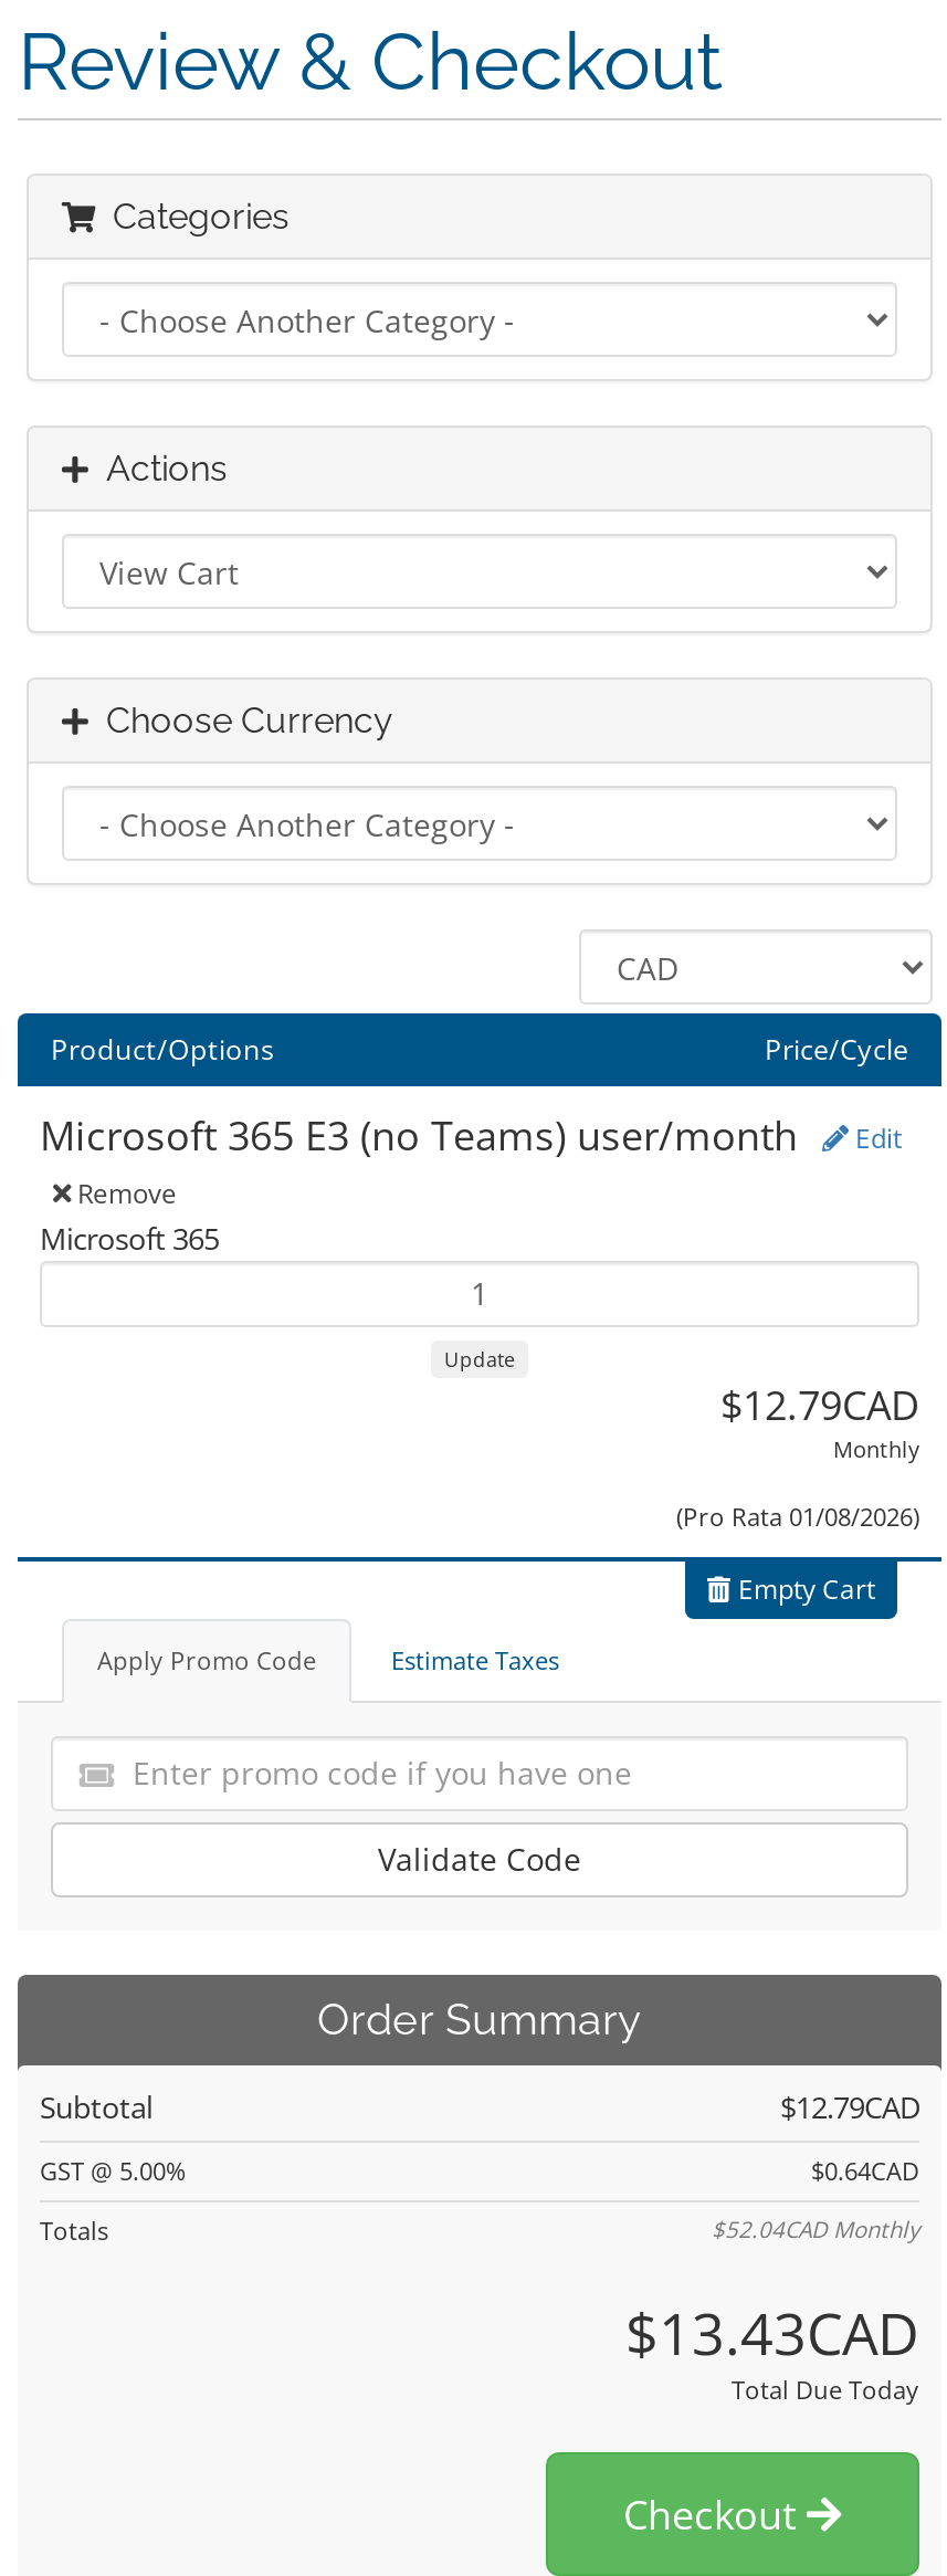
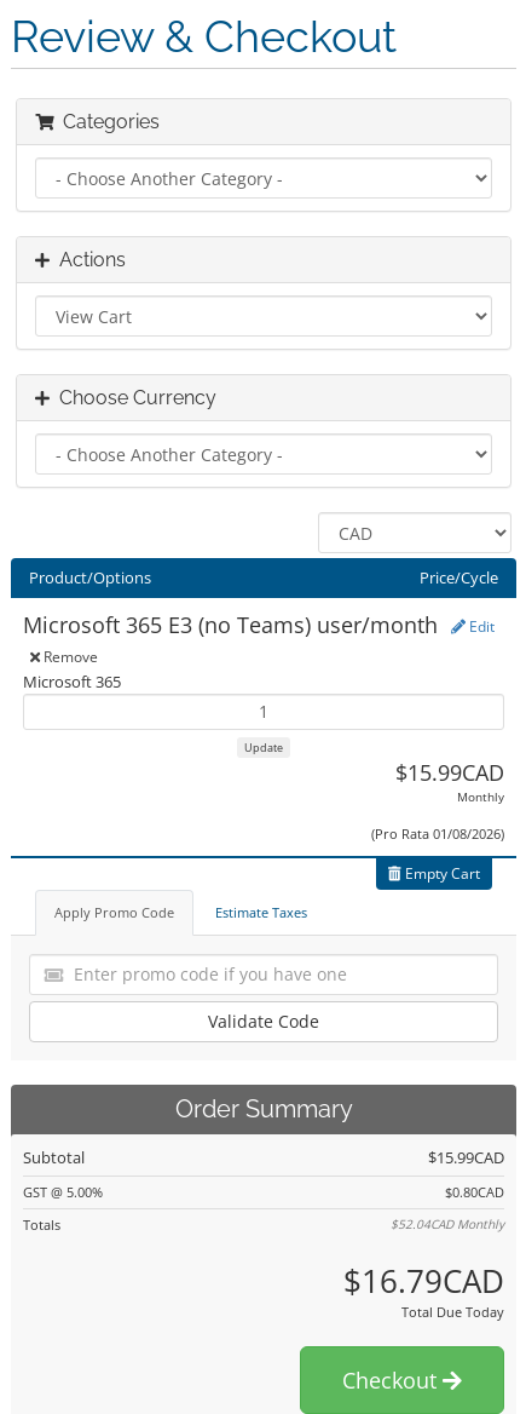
[720,1378,919,1431] $12.79CAD -> [395,758,504,787] $15.99CAD
[780,2087,919,2127] $12.79CAD -> [428,1146,504,1168] $15.99CAD
[811,2154,919,2187] $0.64CAD -> [445,1183,504,1201] $0.80CAD
[625,2293,919,2372] $13.43CAD -> [343,1259,504,1303] $16.79CAD

